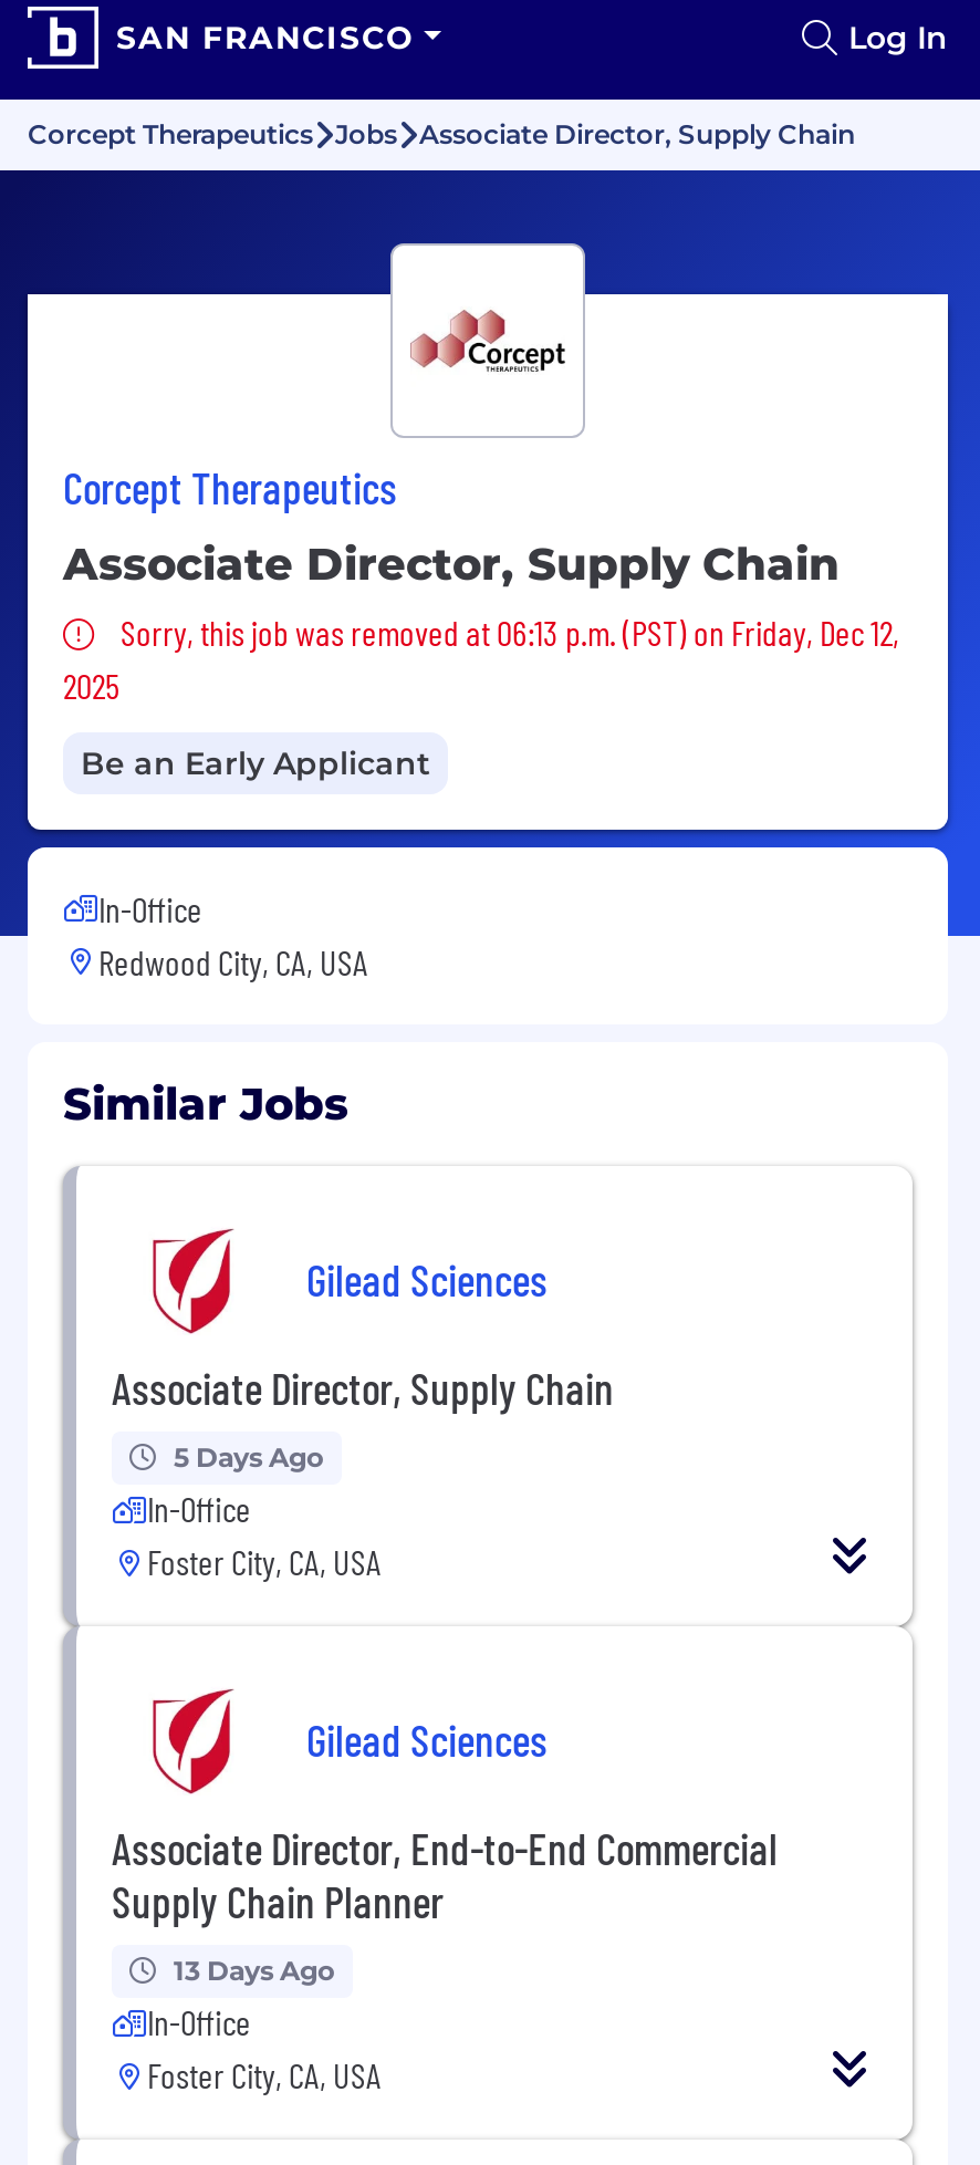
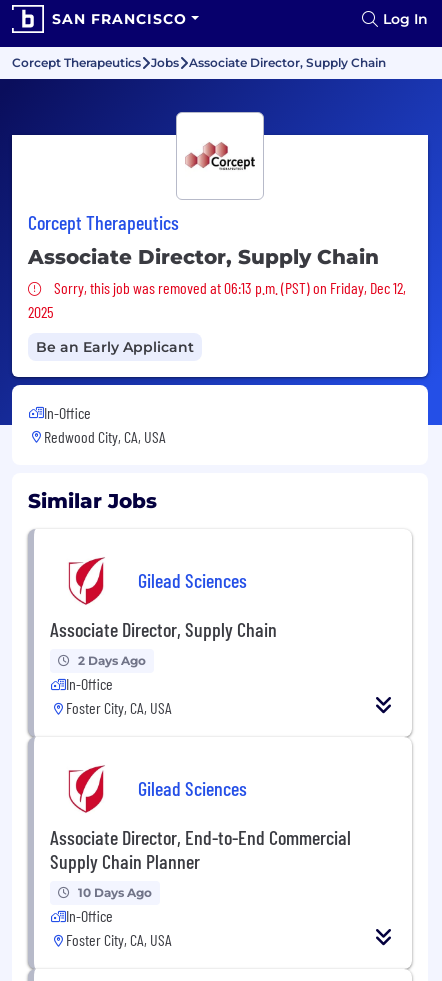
[174,1441,324,1474] 5 Days Ago -> [78,653,146,668] 2 Days Ago
[174,1954,335,1987] 13 Days Ago -> [78,885,152,900] 10 Days Ago

